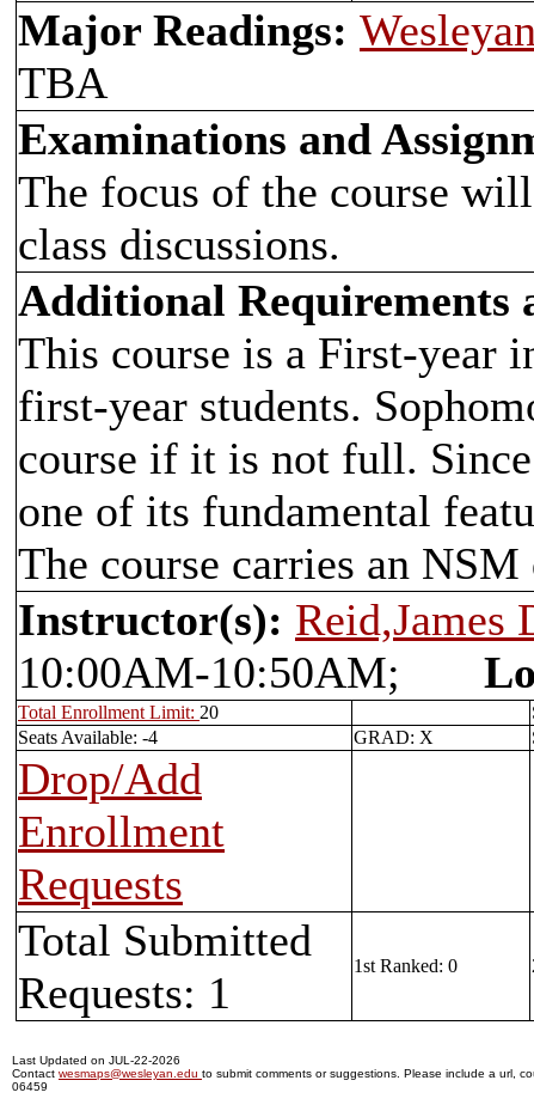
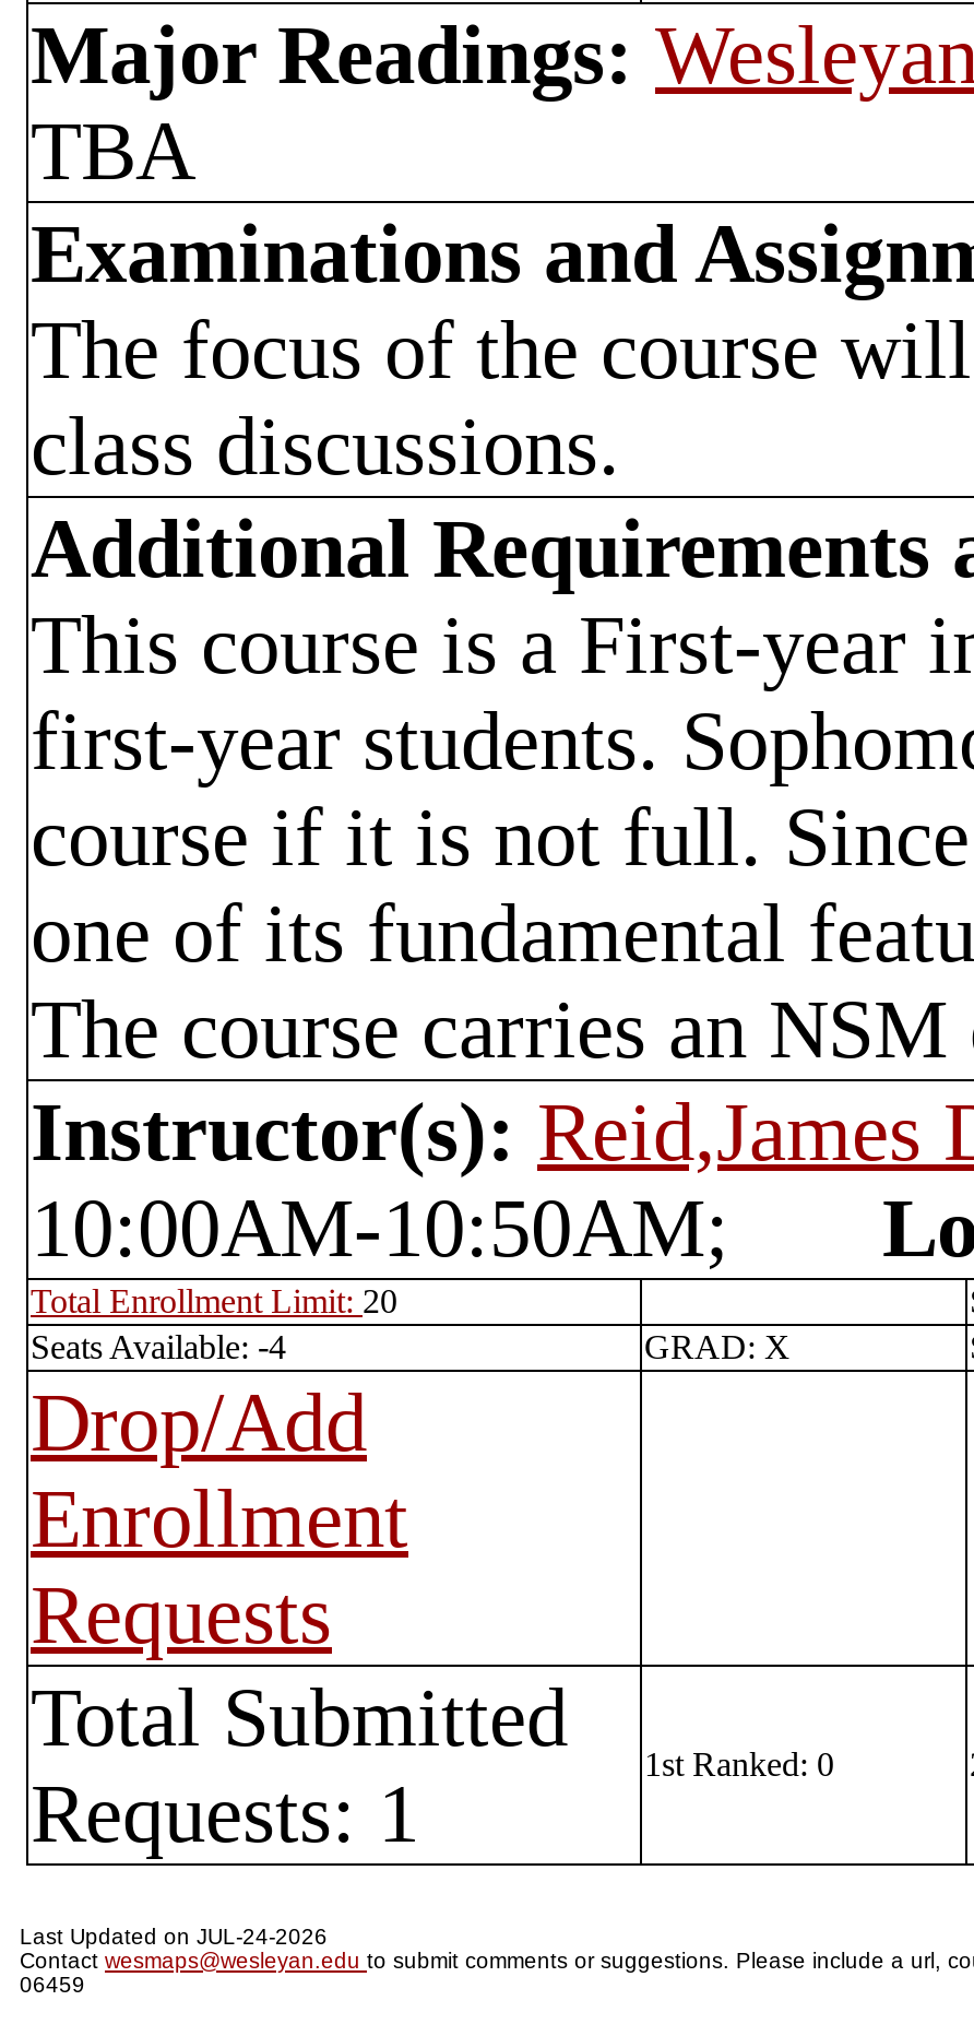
[12,1054,180,1067] Last Updated on JUL-22-2026 -> [20,1925,328,1949] Last Updated on JUL-24-2026

